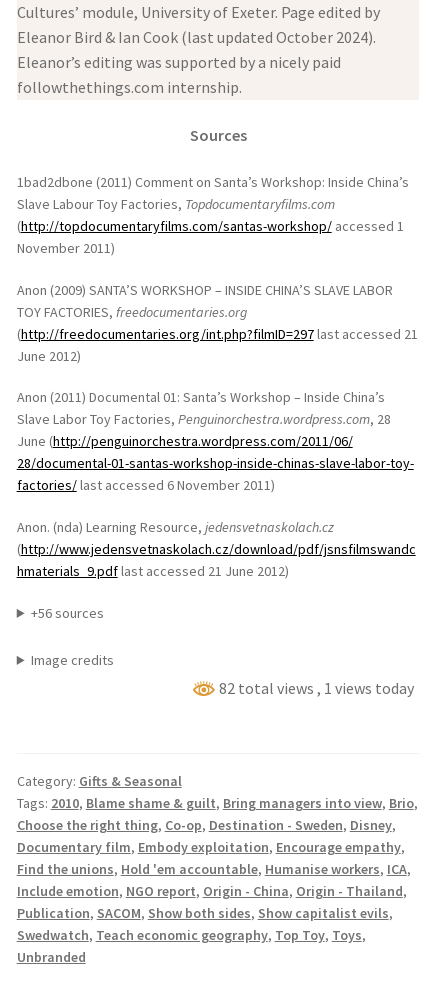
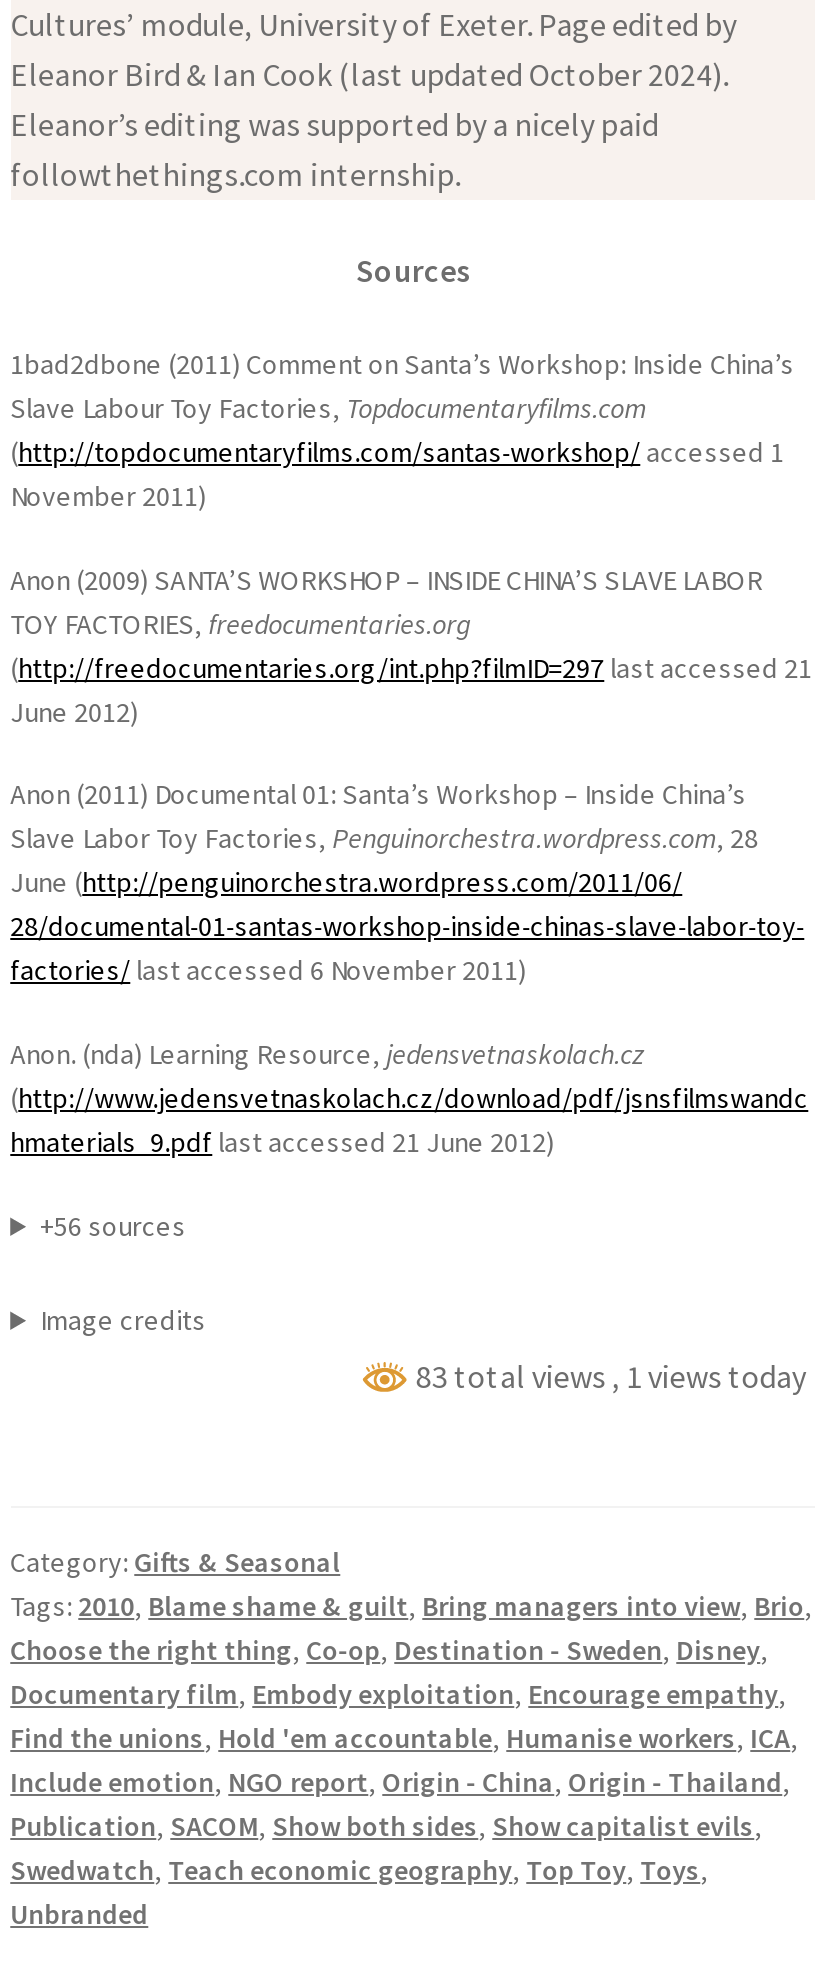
[216,678,414,698] 82 total views, 1 views today -> [410,1356,806,1396] 83 total views, 1 views today

